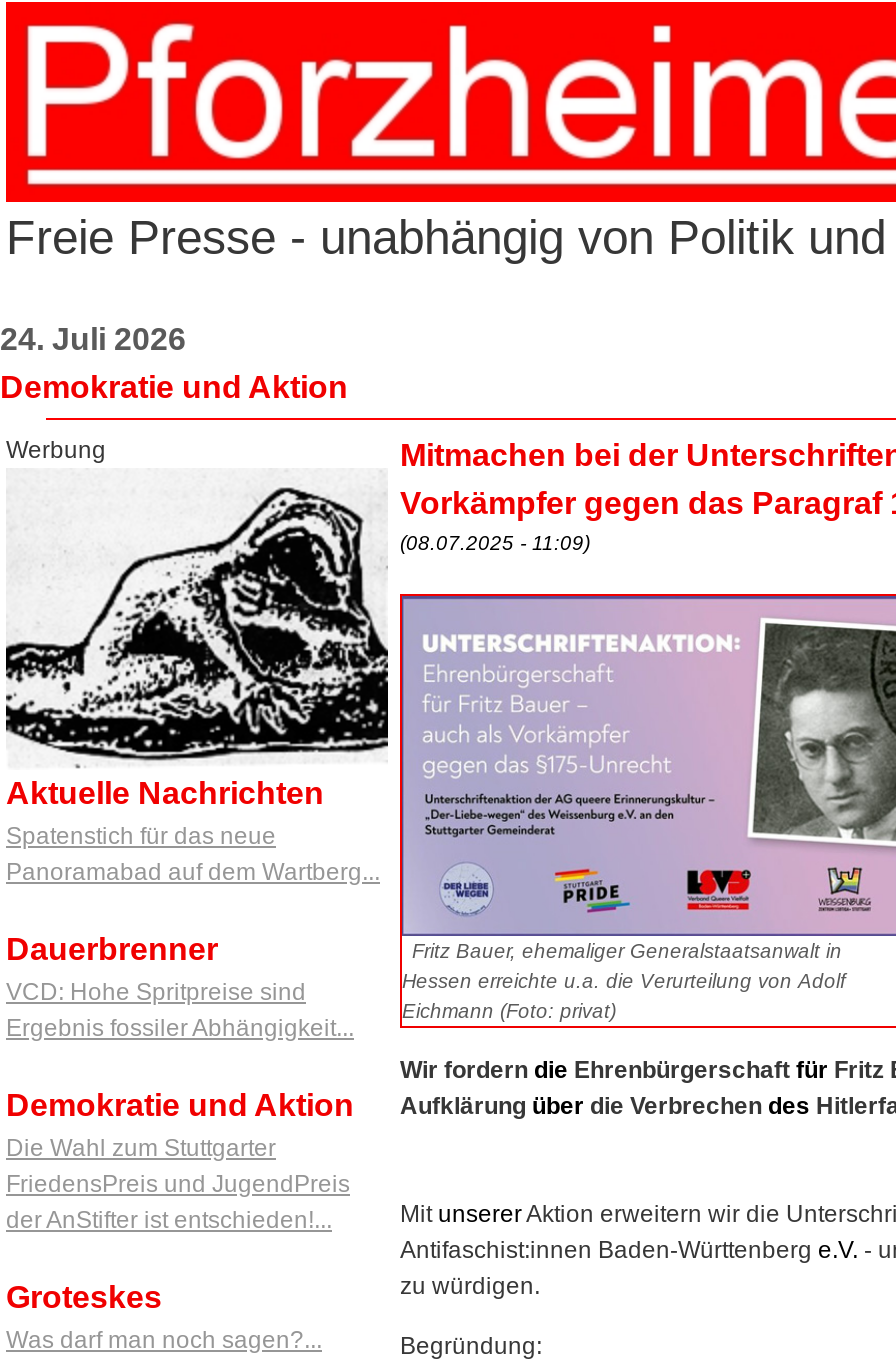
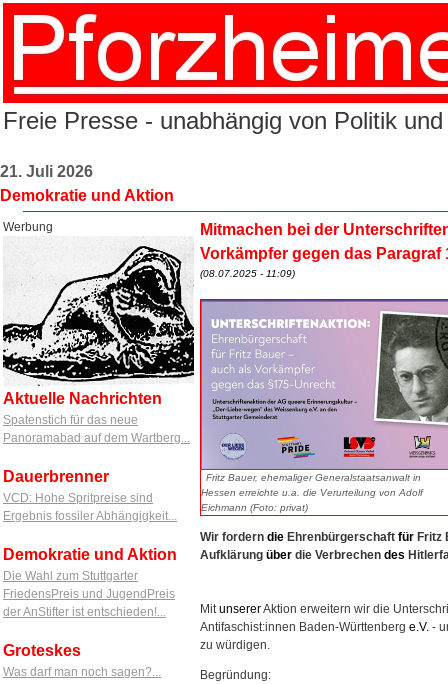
[0,322,186,356] 24. Juli 2026 -> [0,163,93,180] 21. Juli 2026

